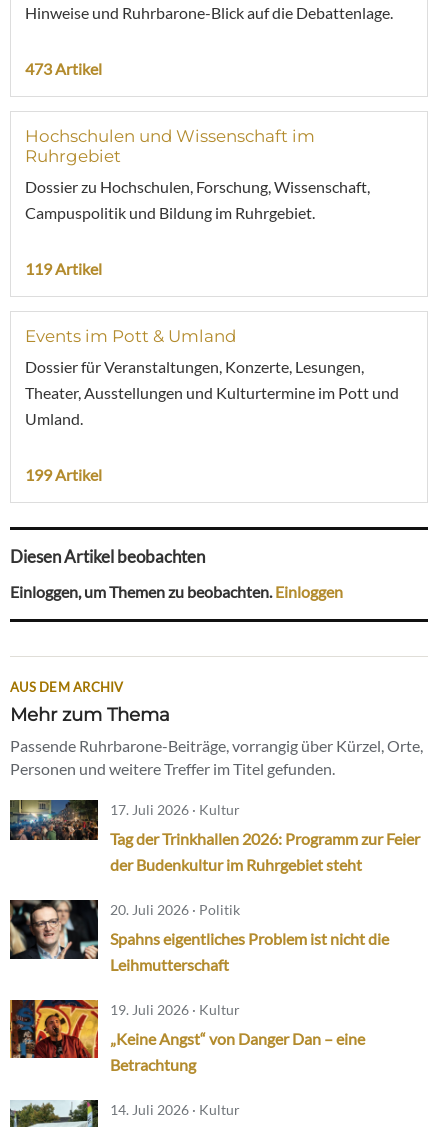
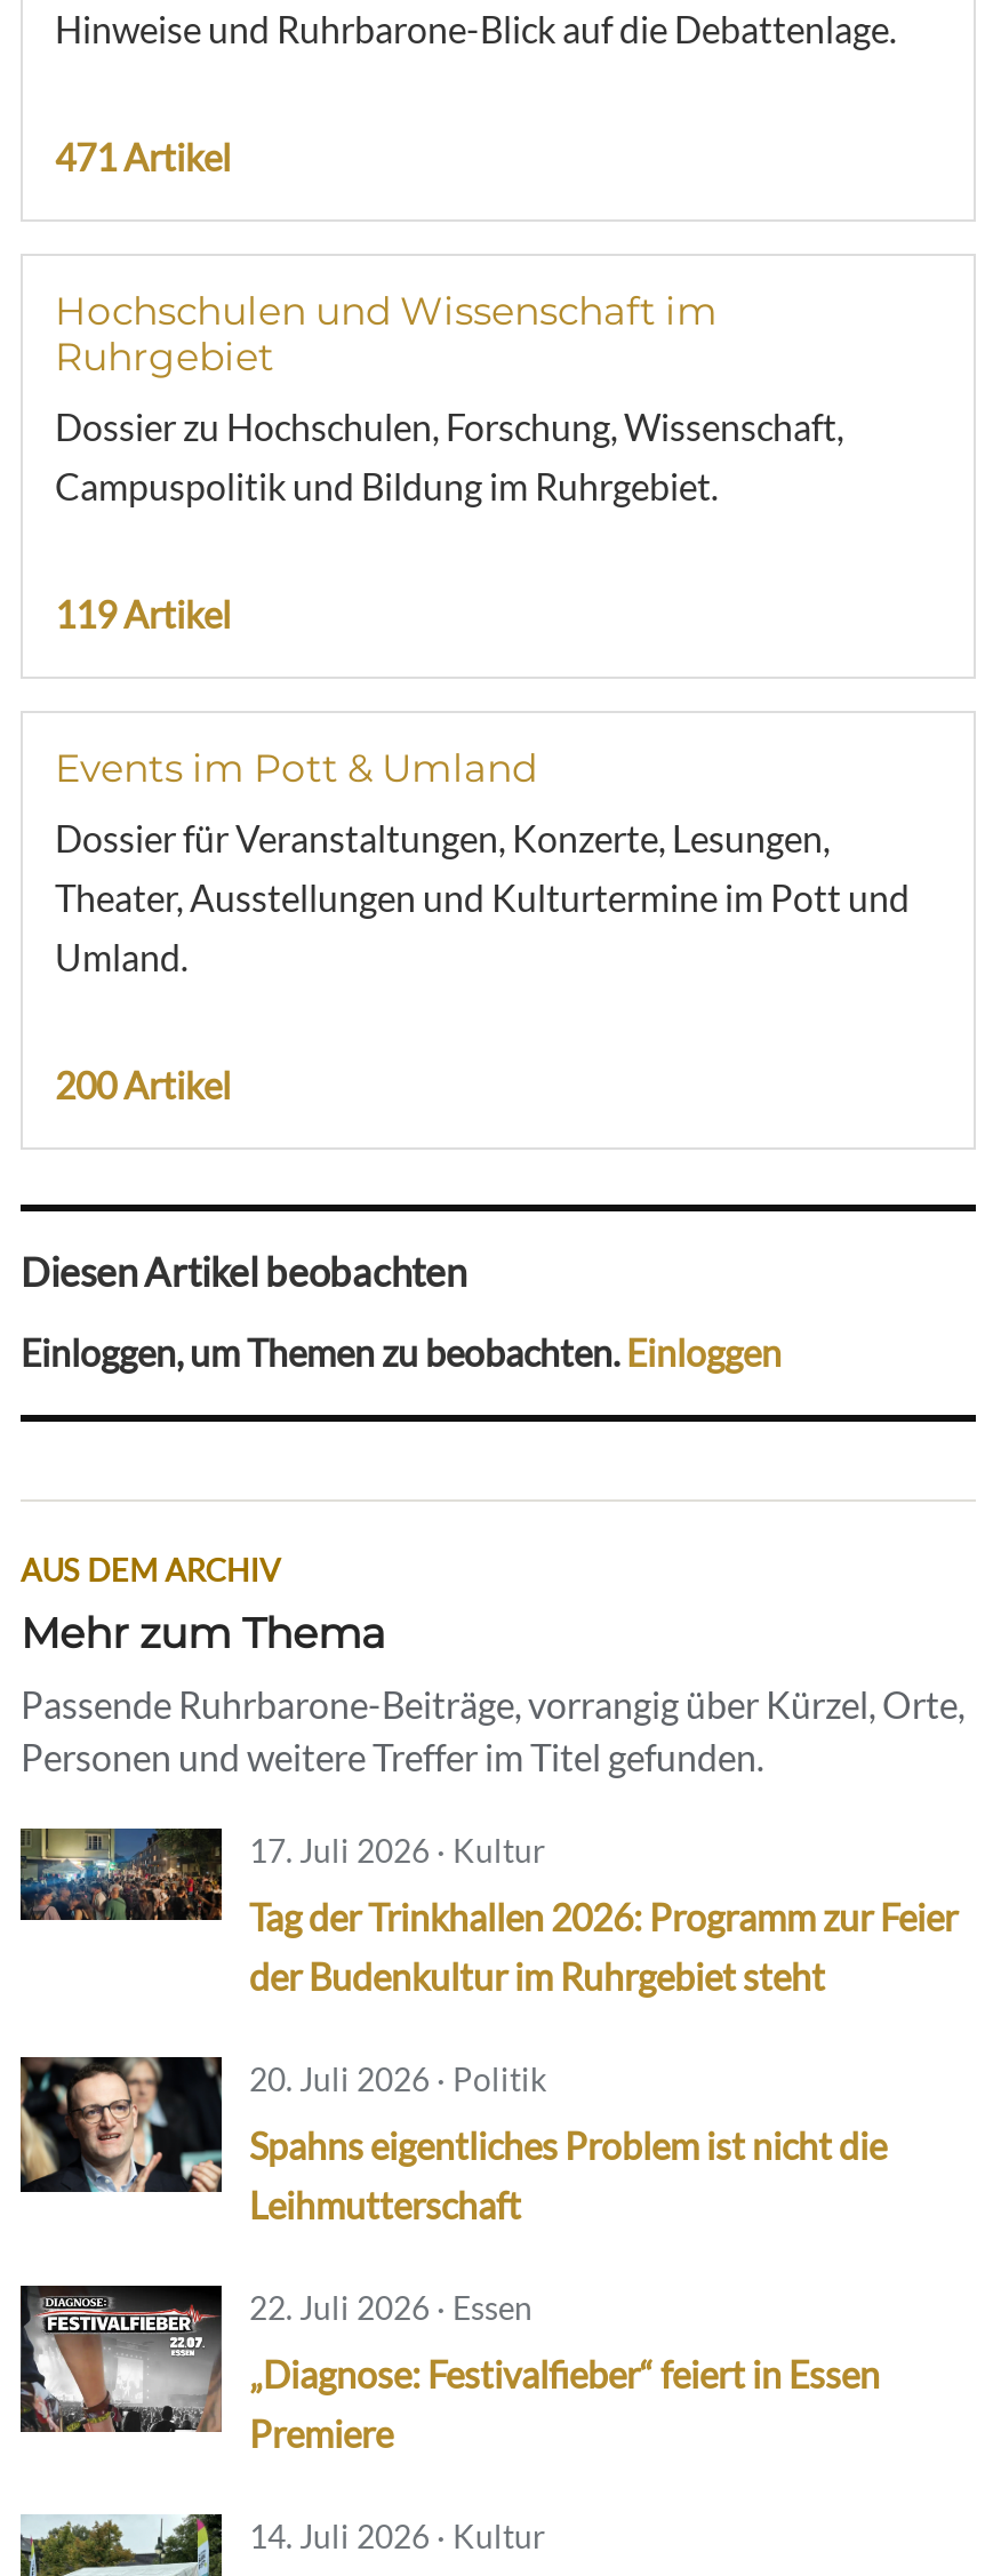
[25,59,102,78] 473 Artikel -> [55,136,231,179] 471 Artikel
[25,465,102,484] 199 Artikel -> [55,1064,231,1107] 200 Artikel
[9,999,240,1064] [image] | 19. Juli 2026 · Kultur -> [18,2283,532,2434] [image] | 22. Juli 2026 · Essen
[110,1029,365,1074] „Keine Angst“ von Danger Dan – eine | Betrachtung -> [249,2352,880,2455] „Diagnose: Festivalfieber“ feiert in Essen | Premiere

